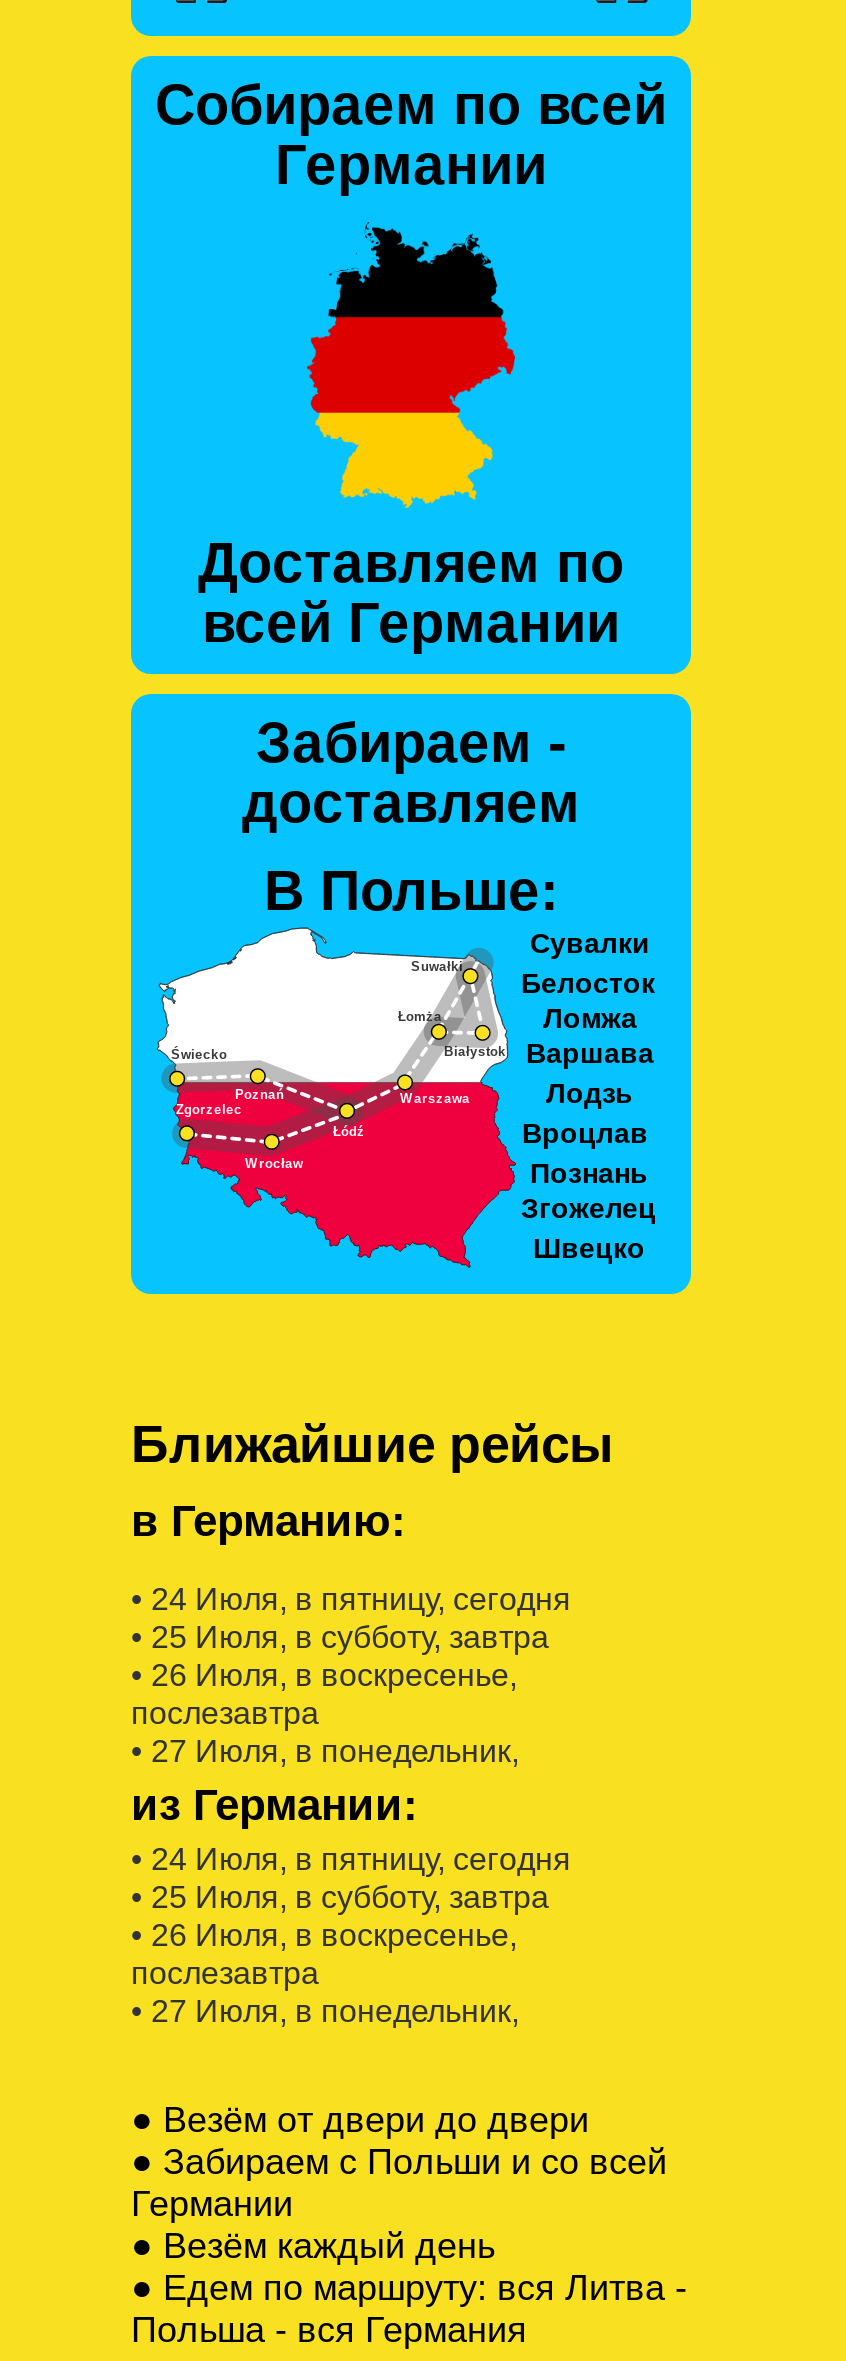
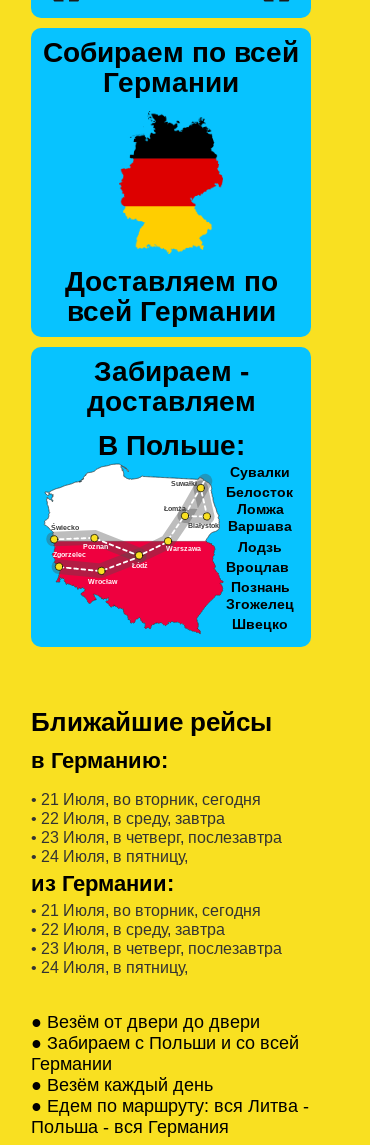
[131,1582,571,1768] • 24 Июля, в пятницу, сегодня | • 25 Июля, в субботу, завтра | • 26 Июля, в воскресенье, | послезавтра | • 27 Июля, в понедельник, -> [31,791,282,865] • 21 Июля, во вторник, сегодня | • 22 Июля, в среду, завтра | • 23 Июля, в четверг, послезавтра | • 24 Июля, в пятницу,
[131,1842,571,2028] • 24 Июля, в пятницу, сегодня | • 25 Июля, в субботу, завтра | • 26 Июля, в воскресенье, | послезавтра | • 27 Июля, в понедельник, -> [31,902,282,976] • 21 Июля, во вторник, сегодня | • 22 Июля, в среду, завтра | • 23 Июля, в четверг, послезавтра | • 24 Июля, в пятницу,

